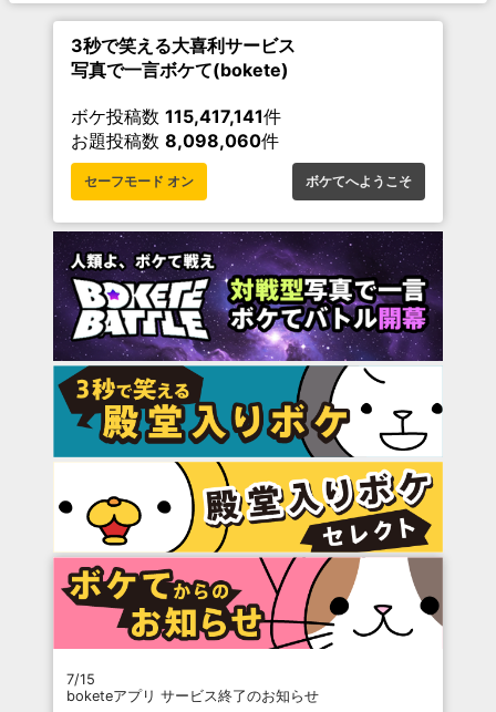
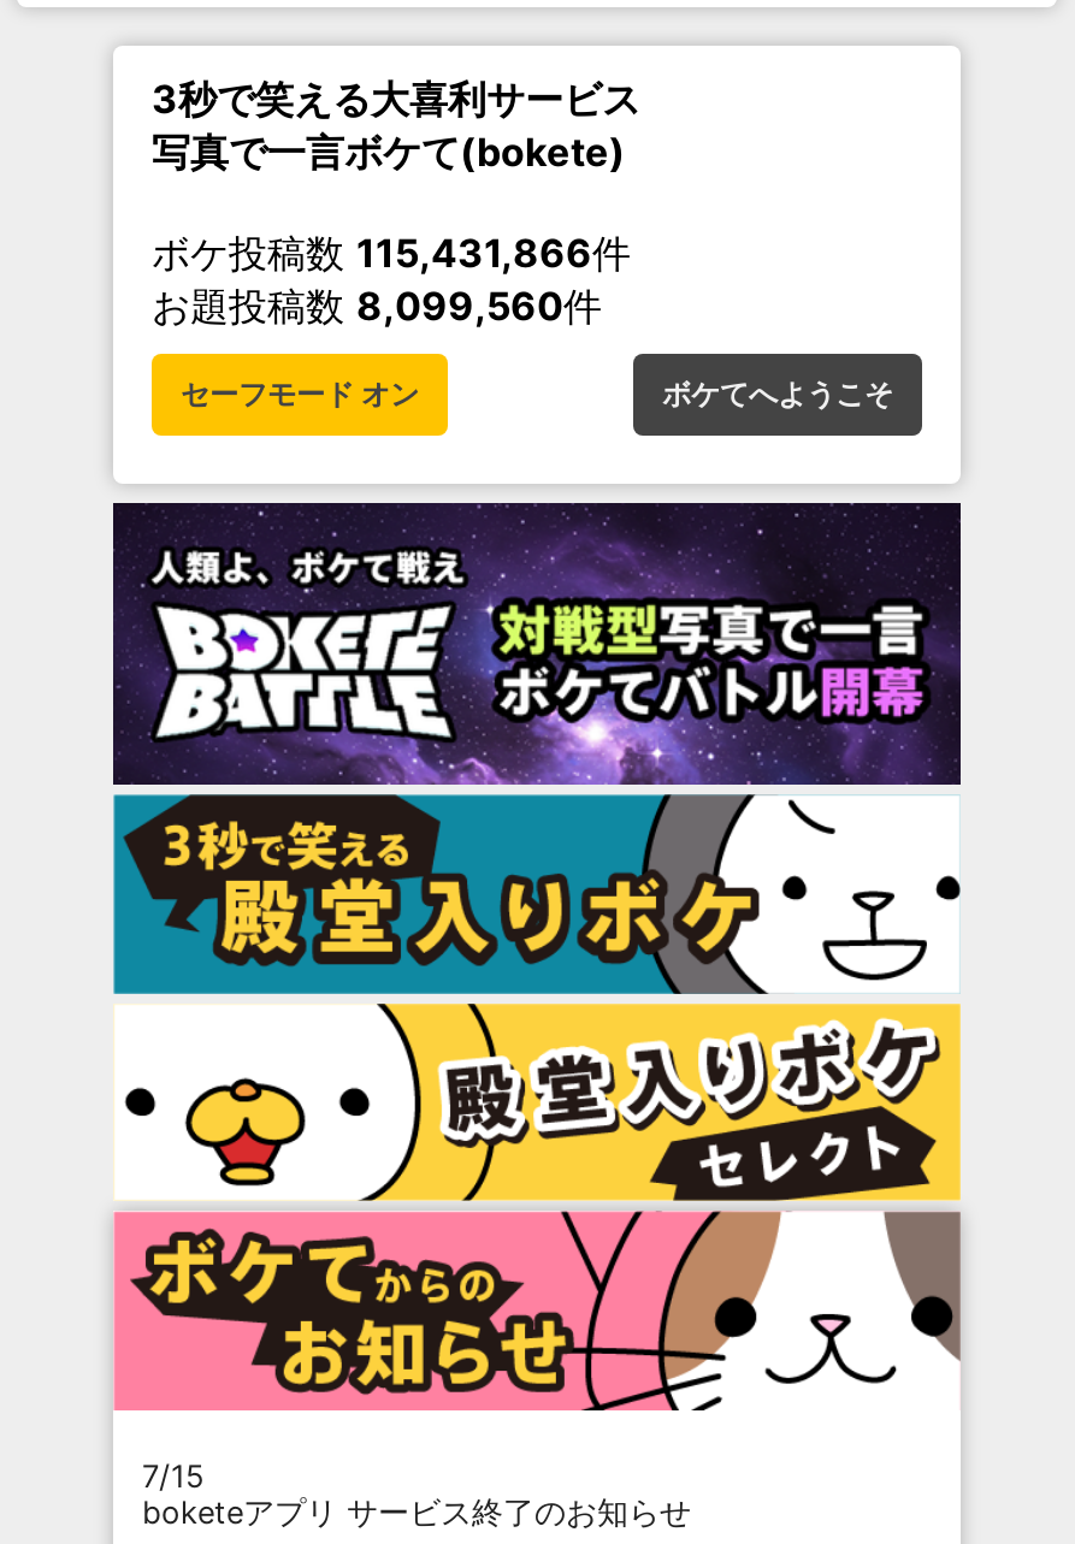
[71,105,281,127] ボケ投稿数115,417,141件 -> [152,229,631,277] ボケ投稿数115,431,866件
[71,130,279,152] お題投稿数8,098,060件 -> [152,282,602,330] お題投稿数8,099,560件

